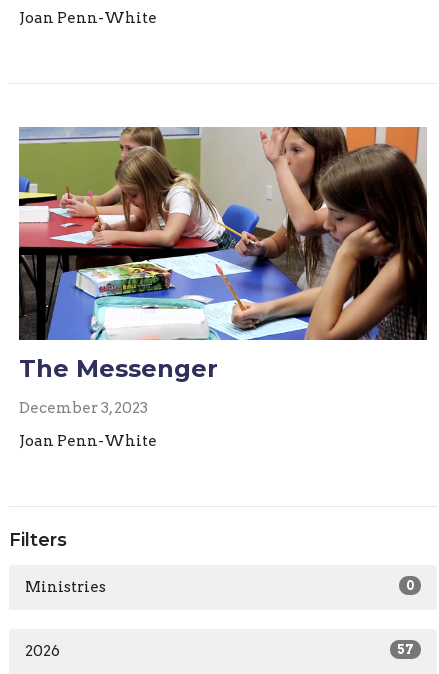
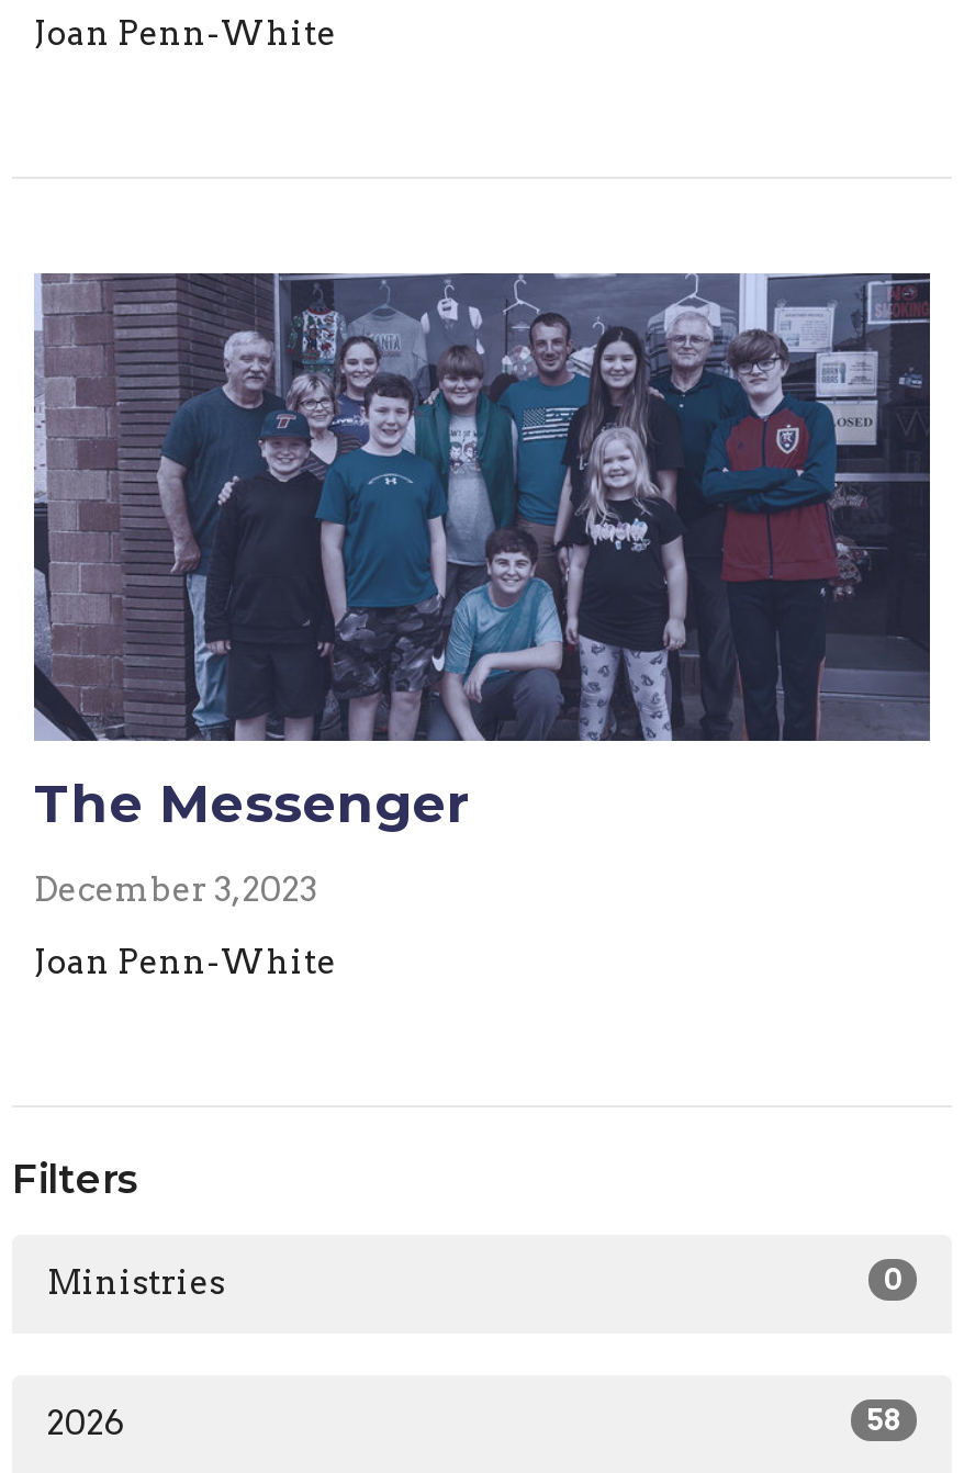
[18,126,427,341] [image] -> [32,271,932,743] [image]
[397,642,414,657] 57 -> [866,1405,901,1438] 58

